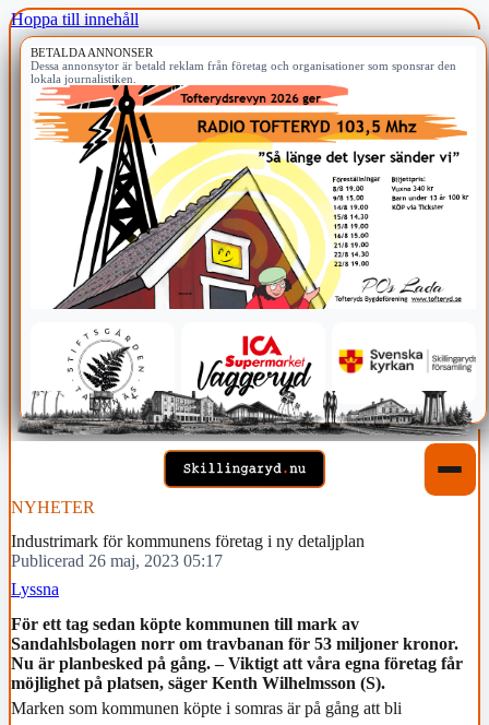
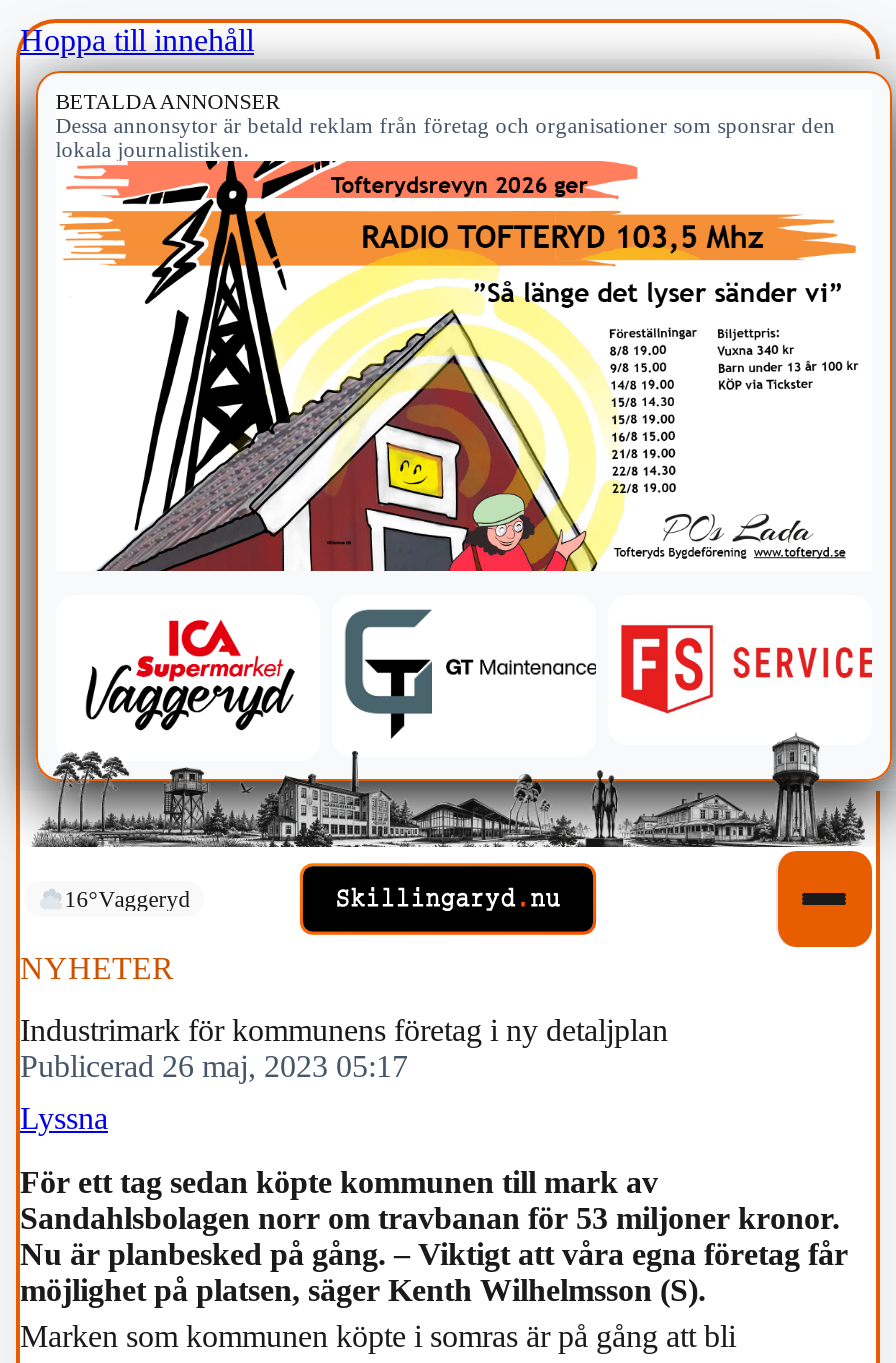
none -> [64,887,190,911] 16°Vaggeryd
[17,328,476,441] [image] -> [34,607,874,859] [image]

